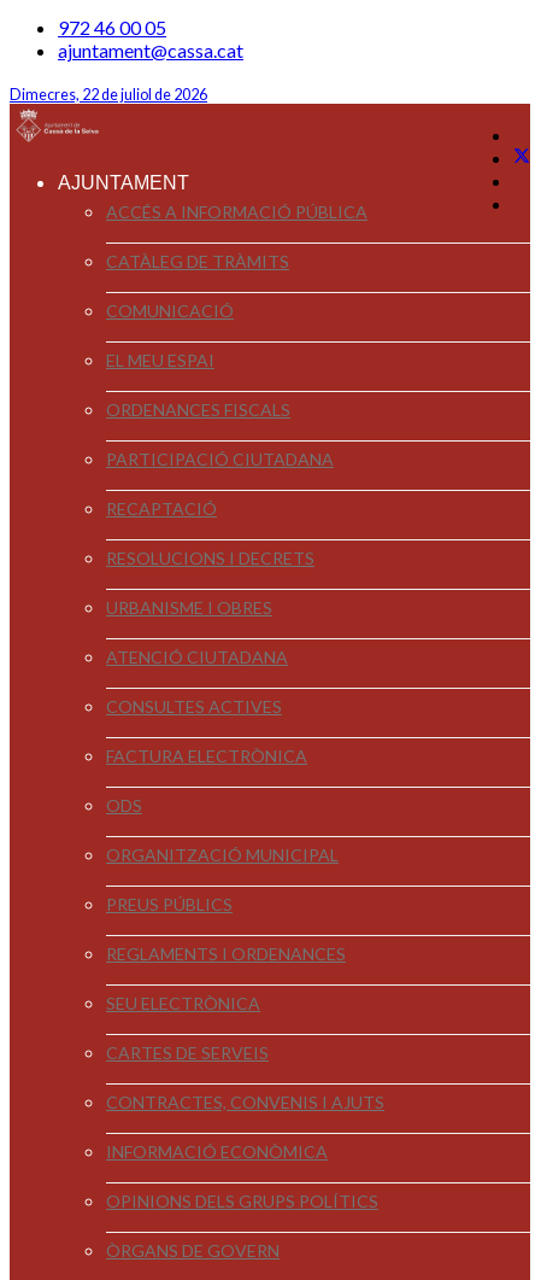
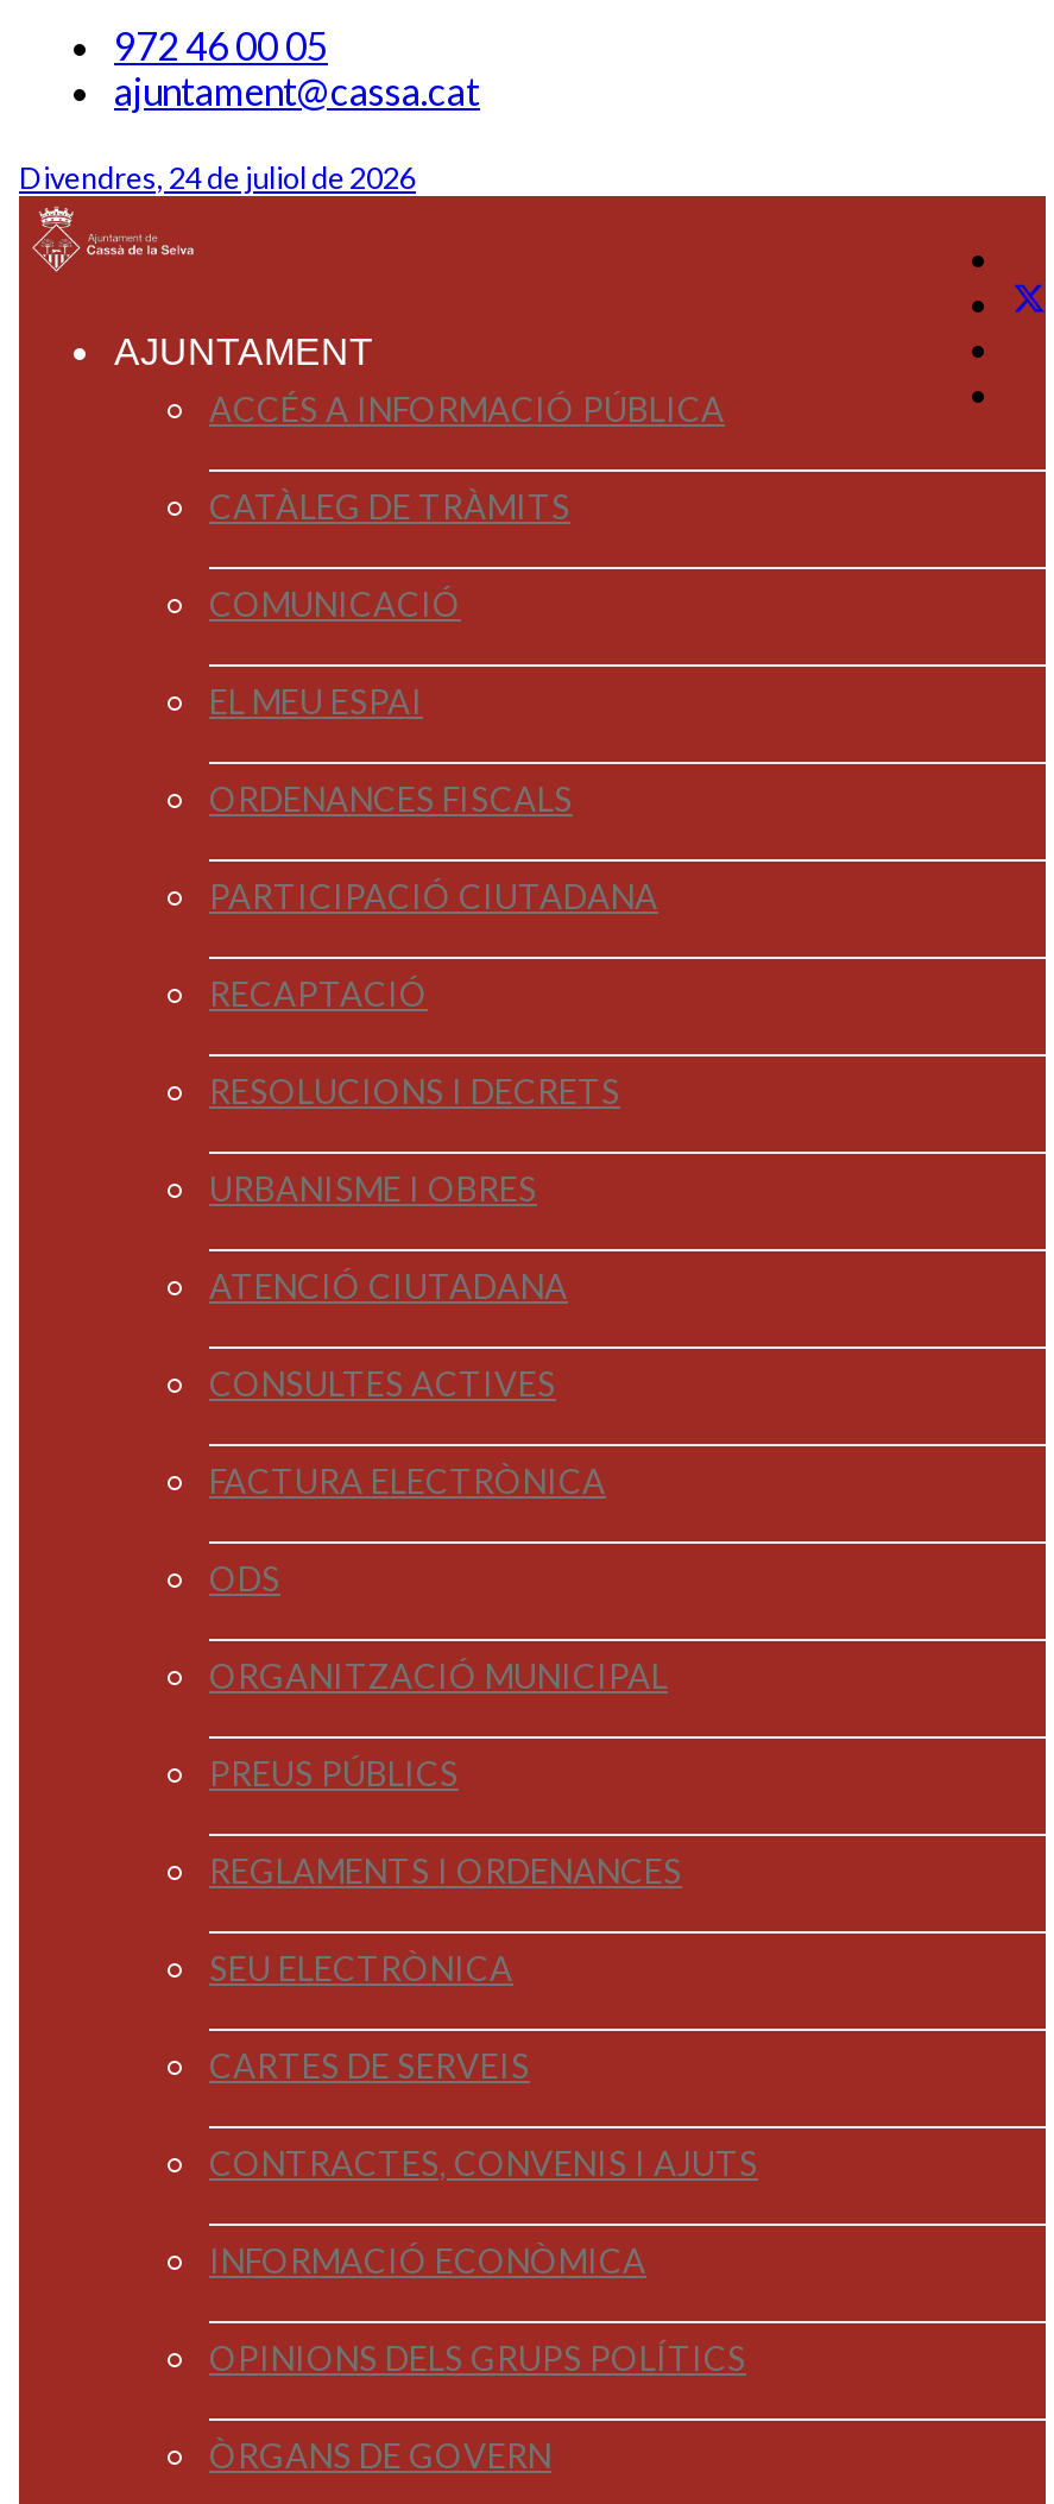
[10,86,207,104] Dimecres, 22 de juliol de 2026 -> [19,160,416,196] Divendres, 24 de juliol de 2026

